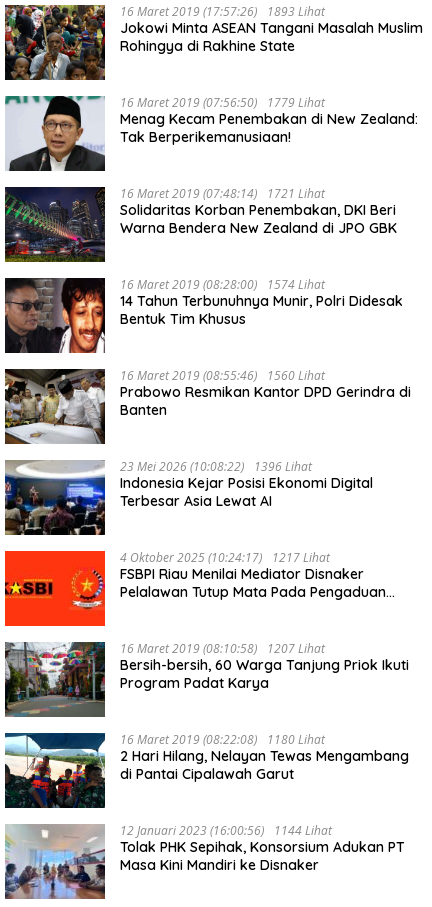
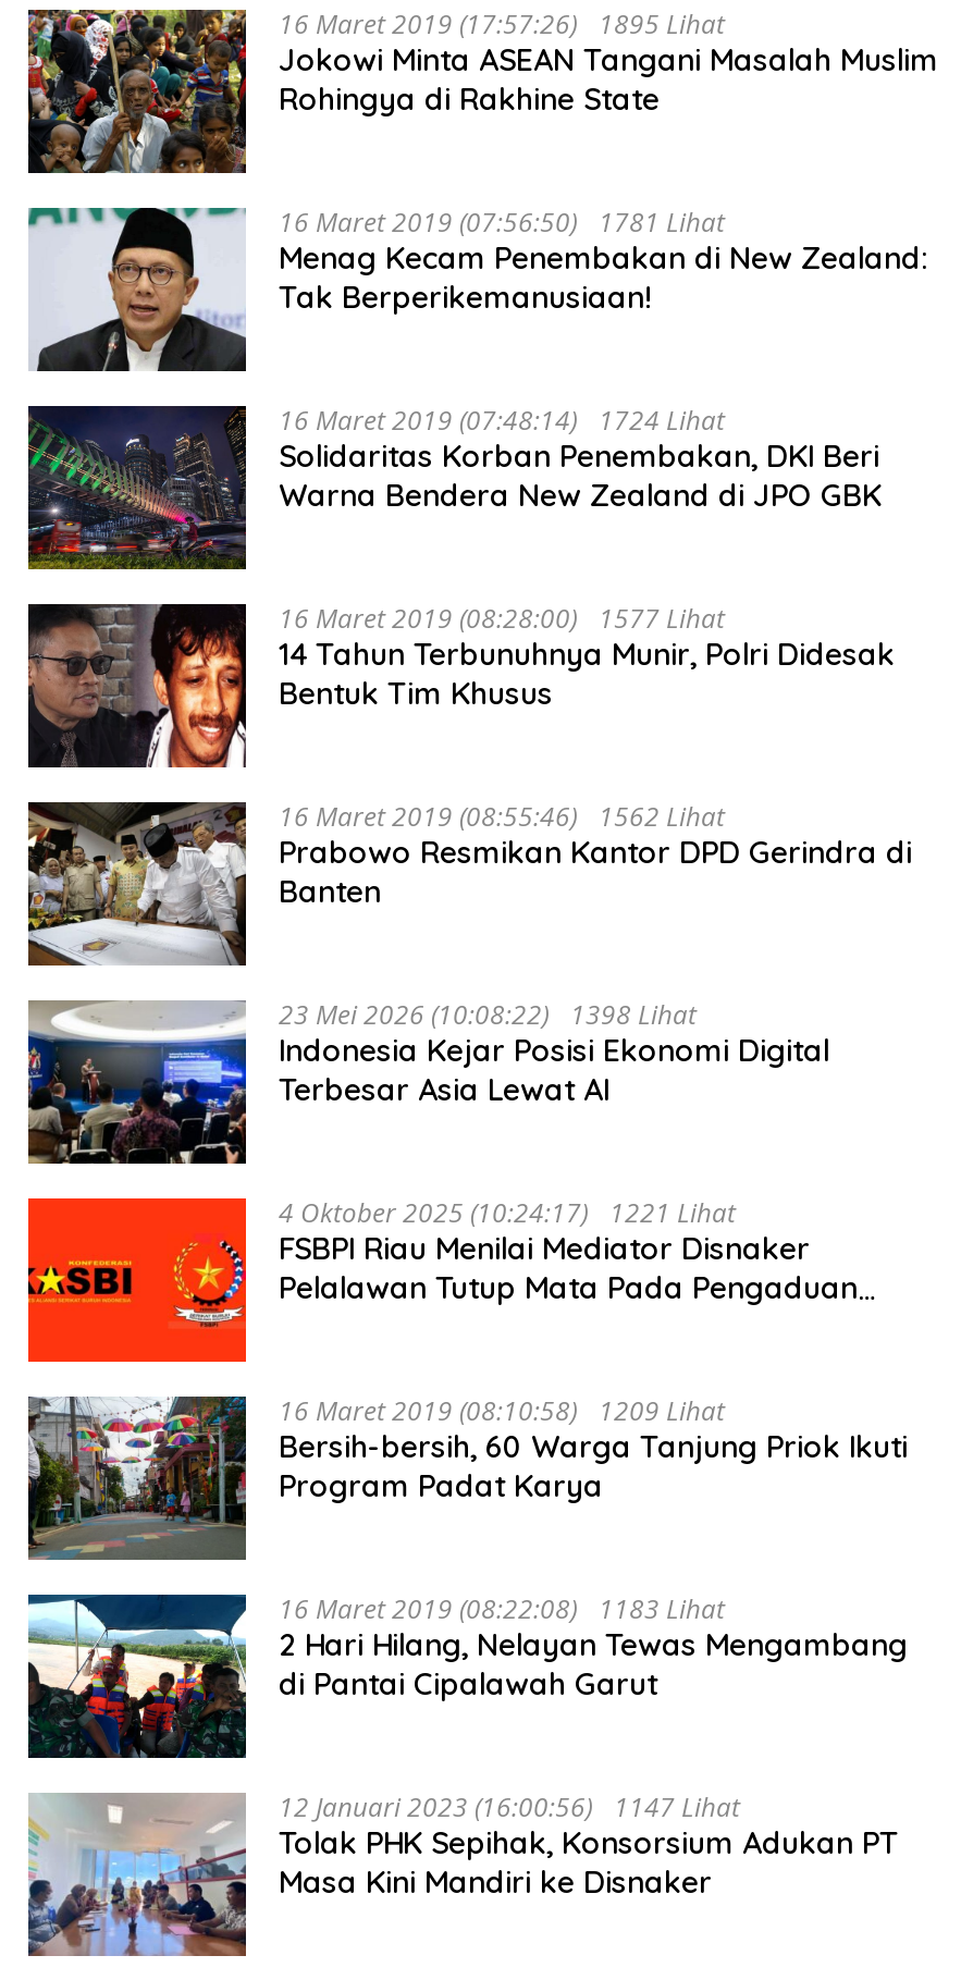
[120,3,325,20] 16 Maret 2019 (17:57:26) 1893 Lihat -> [279,6,725,43] 16 Maret 2019 (17:57:26) 1895 Lihat
[120,94,325,111] 16 Maret 2019 (07:56:50) 1779 Lihat -> [279,204,725,241] 16 Maret 2019 (07:56:50) 1781 Lihat
[120,185,325,202] 16 Maret 2019 (07:48:14) 1721 Lihat -> [279,403,725,440] 16 Maret 2019 (07:48:14) 1724 Lihat
[120,276,325,293] 16 Maret 2019 (08:28:00) 1574 Lihat -> [279,601,725,638] 16 Maret 2019 (08:28:00) 1577 Lihat
[120,367,325,384] 16 Maret 2019 (08:55:46) 1560 Lihat -> [279,799,725,836] 16 Maret 2019 (08:55:46) 1562 Lihat
[120,458,312,475] 23 Mei 2026 (10:08:22) 1396 Lihat -> [279,997,697,1034] 23 Mei 2026 (10:08:22) 1398 Lihat
[120,549,330,566] 4 Oktober 2025 (10:24:17) 1217 Lihat -> [279,1195,736,1232] 4 Oktober 2025 (10:24:17) 1221 Lihat
[120,640,325,657] 16 Maret 2019 (08:10:58) 1207 Lihat -> [279,1393,725,1430] 16 Maret 2019 (08:10:58) 1209 Lihat
[120,731,325,748] 16 Maret 2019 (08:22:08) 1180 Lihat -> [279,1591,725,1628] 16 Maret 2019 (08:22:08) 1183 Lihat
[120,822,332,839] 12 Januari 2023 (16:00:56) 1144 Lihat -> [279,1789,740,1826] 12 Januari 2023 (16:00:56) 1147 Lihat

